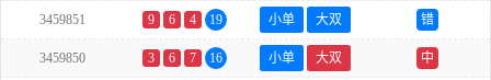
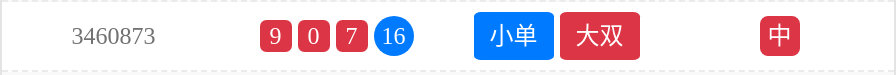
[39,12,85,27] 3459851 -> [72,22,156,50] 3460873
[39,12,434,66] 6 | 4 | 19 | 小单 | 大双 | 错 | 3459850 | 3 | 6 -> [308,22,320,50] 0

